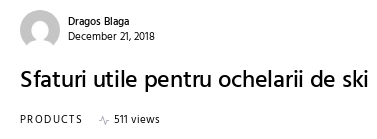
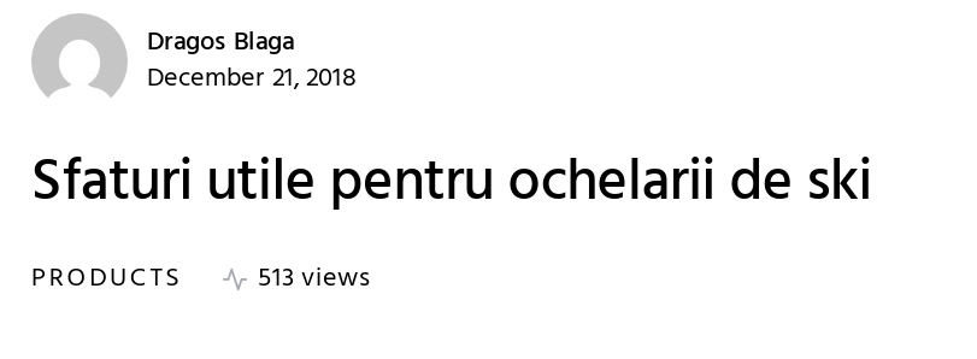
[20,111,160,129] PRODUCTS 511 views -> [31,257,371,301] PRODUCTS 513 views

